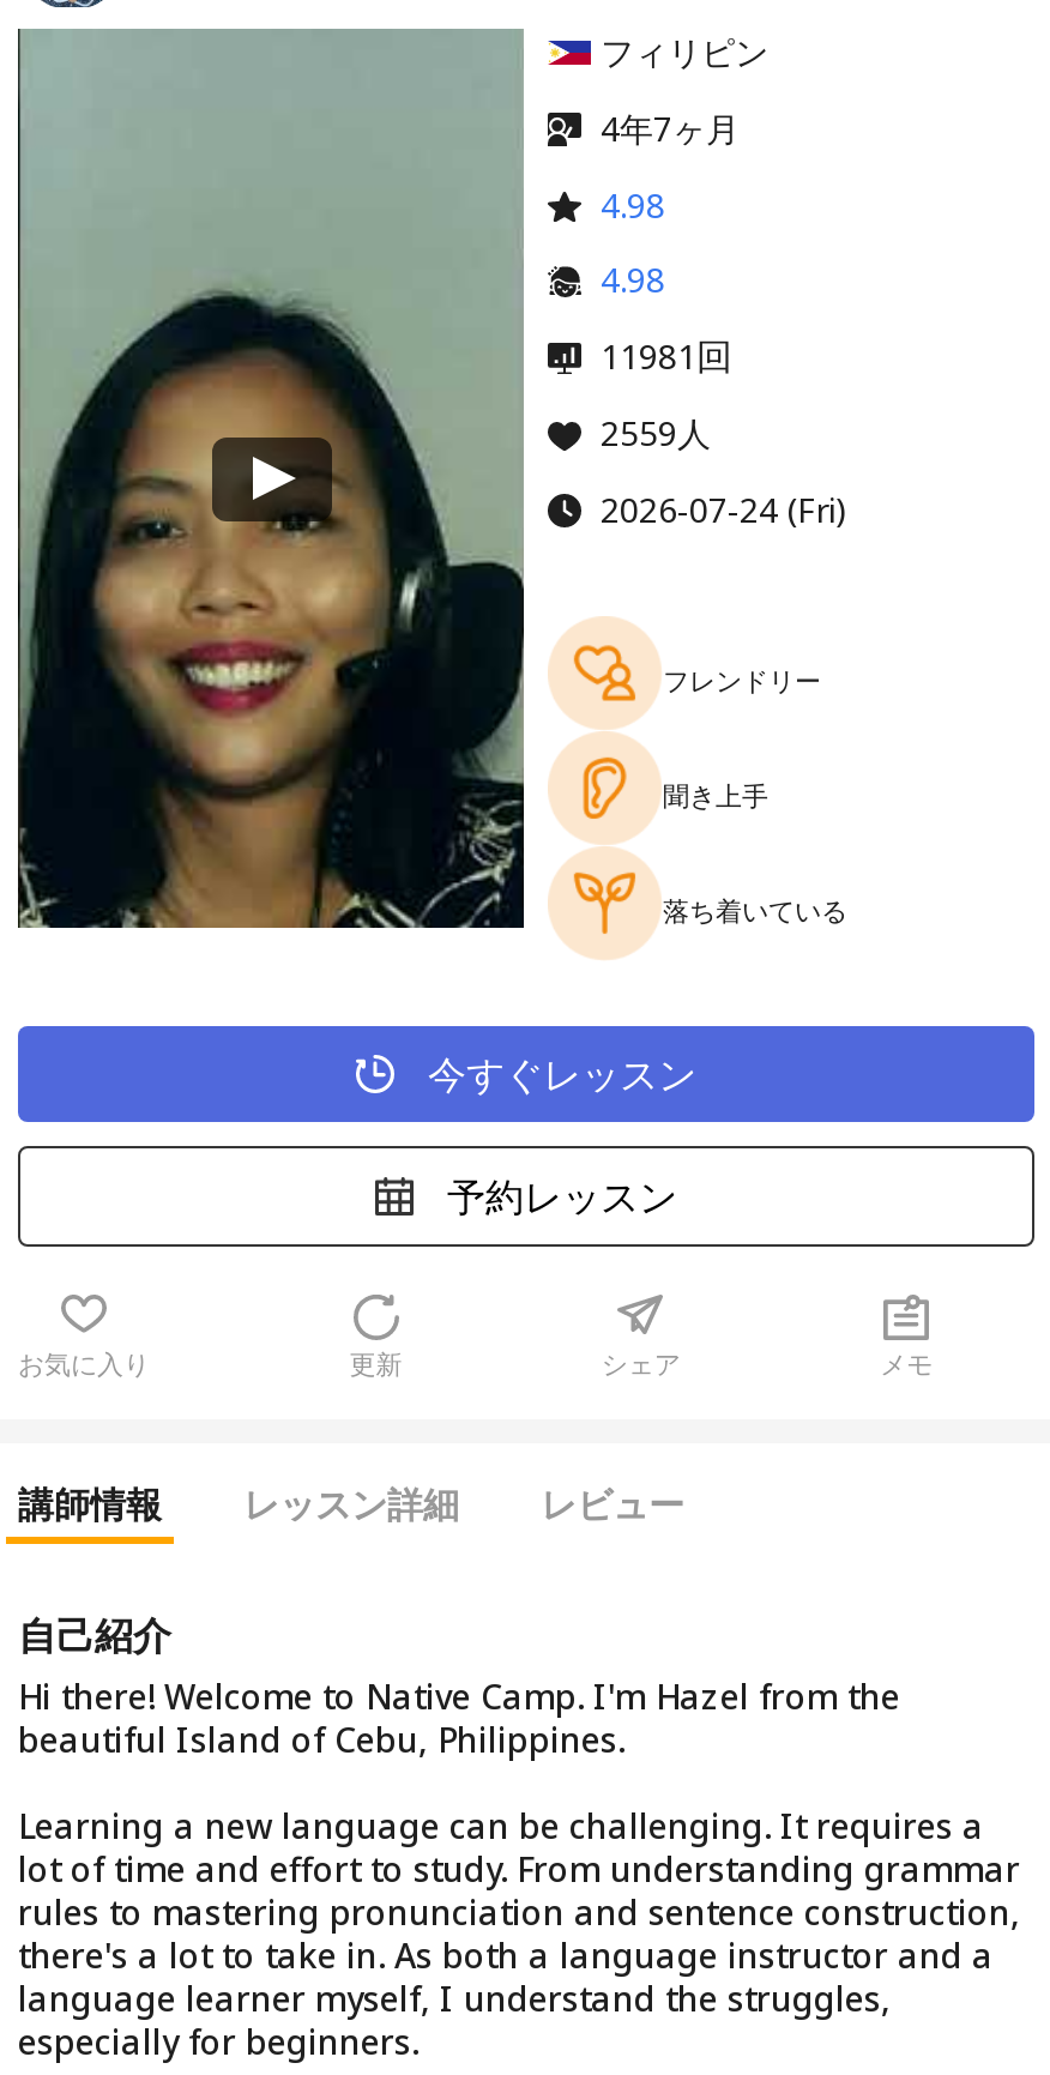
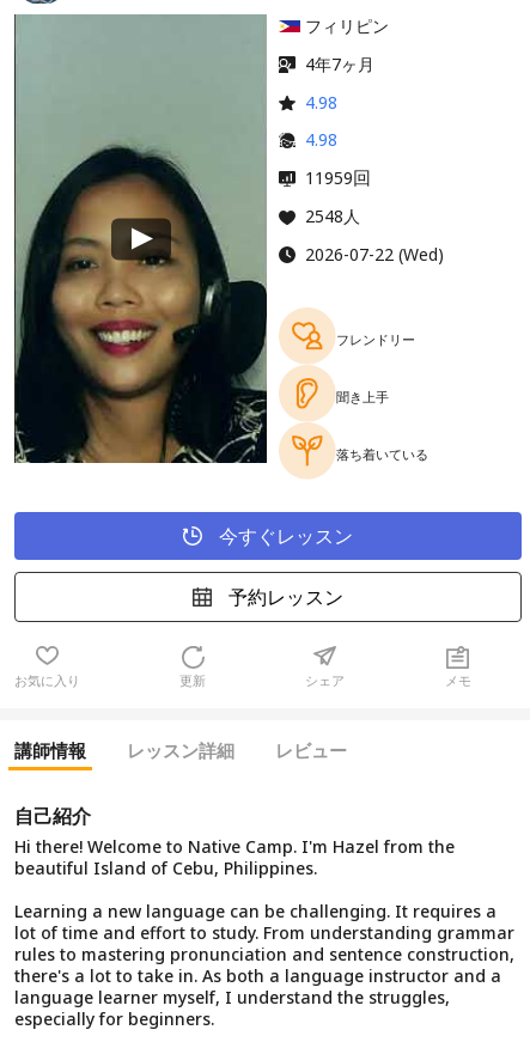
[601,331,732,379] 11981回 -> [305,165,371,189] 11959回
[601,410,711,456] 2559人 -> [305,205,360,227] 2548人
[601,487,847,532] 2026-07-24 (Fri) -> [305,243,444,266] 2026-07-22 (Wed)

